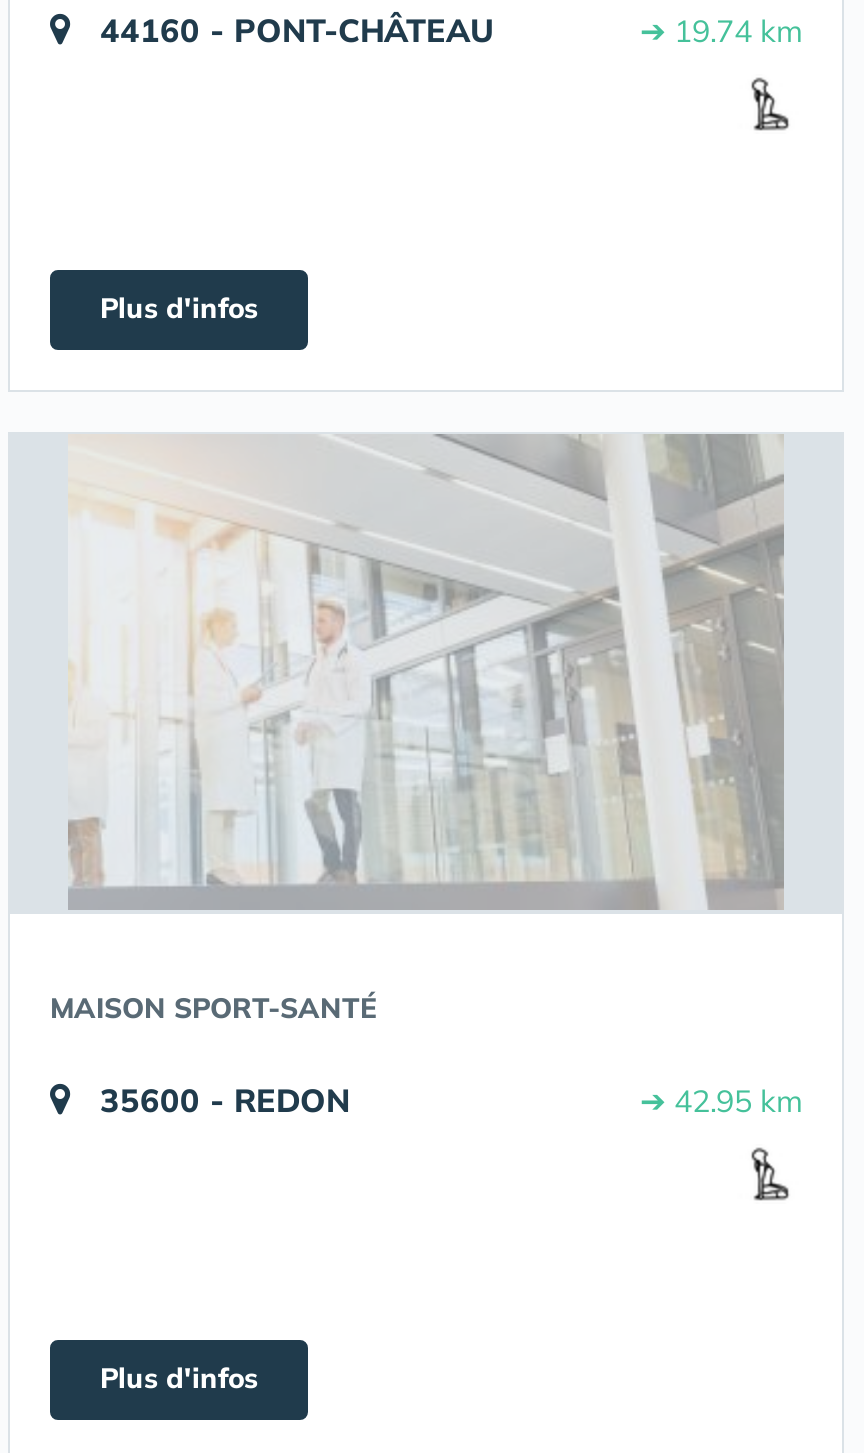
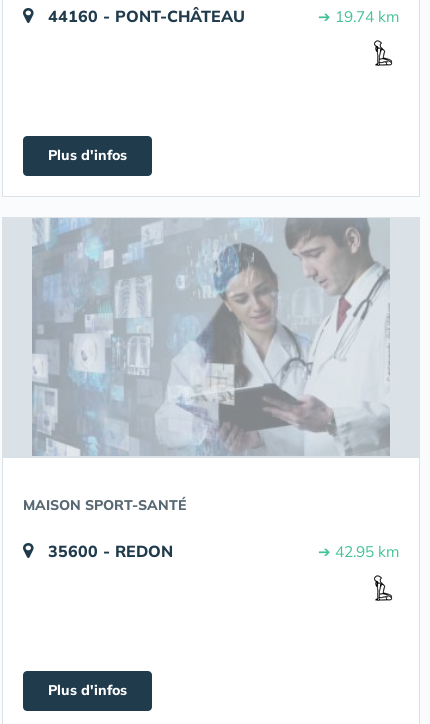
[68,434,784,910] [image] -> [32,218,389,456] [image]

